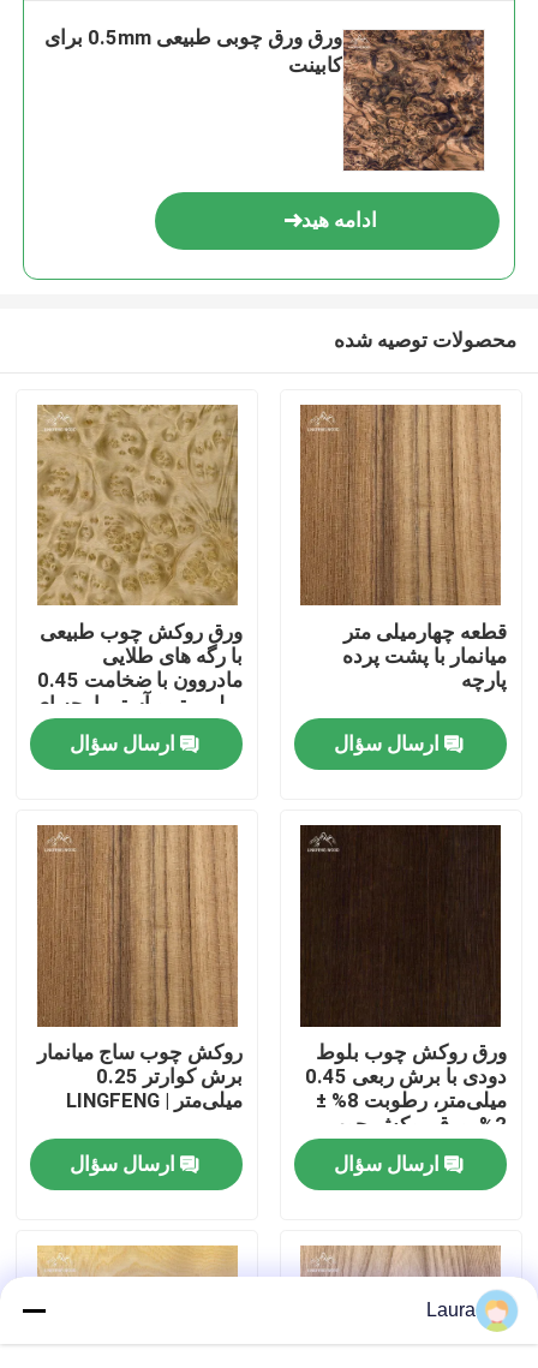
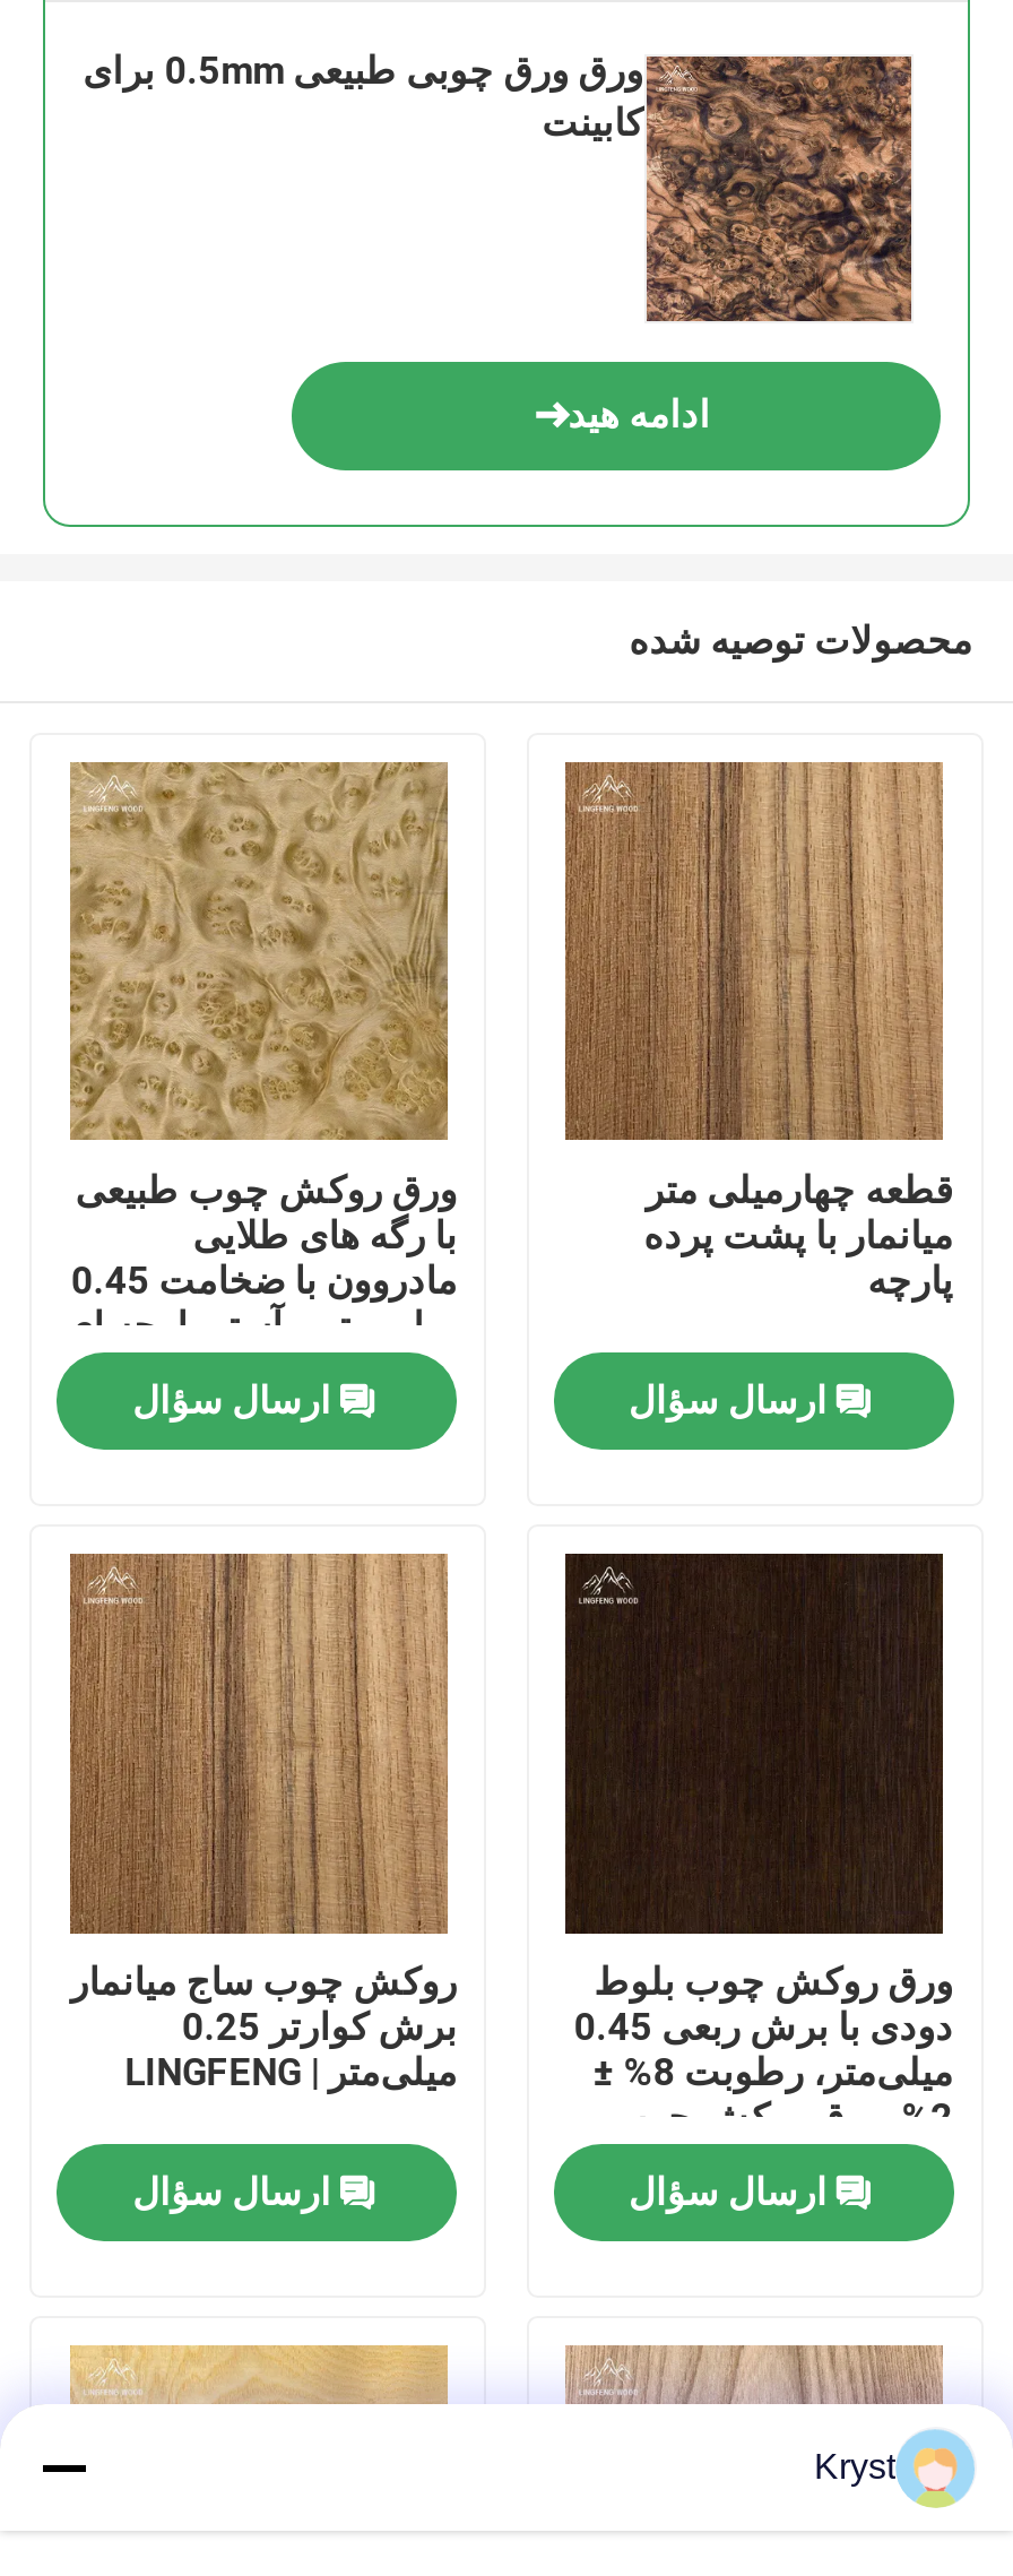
[426,1300,476,1320] Laura -> [814,2447,895,2486] Kryst

